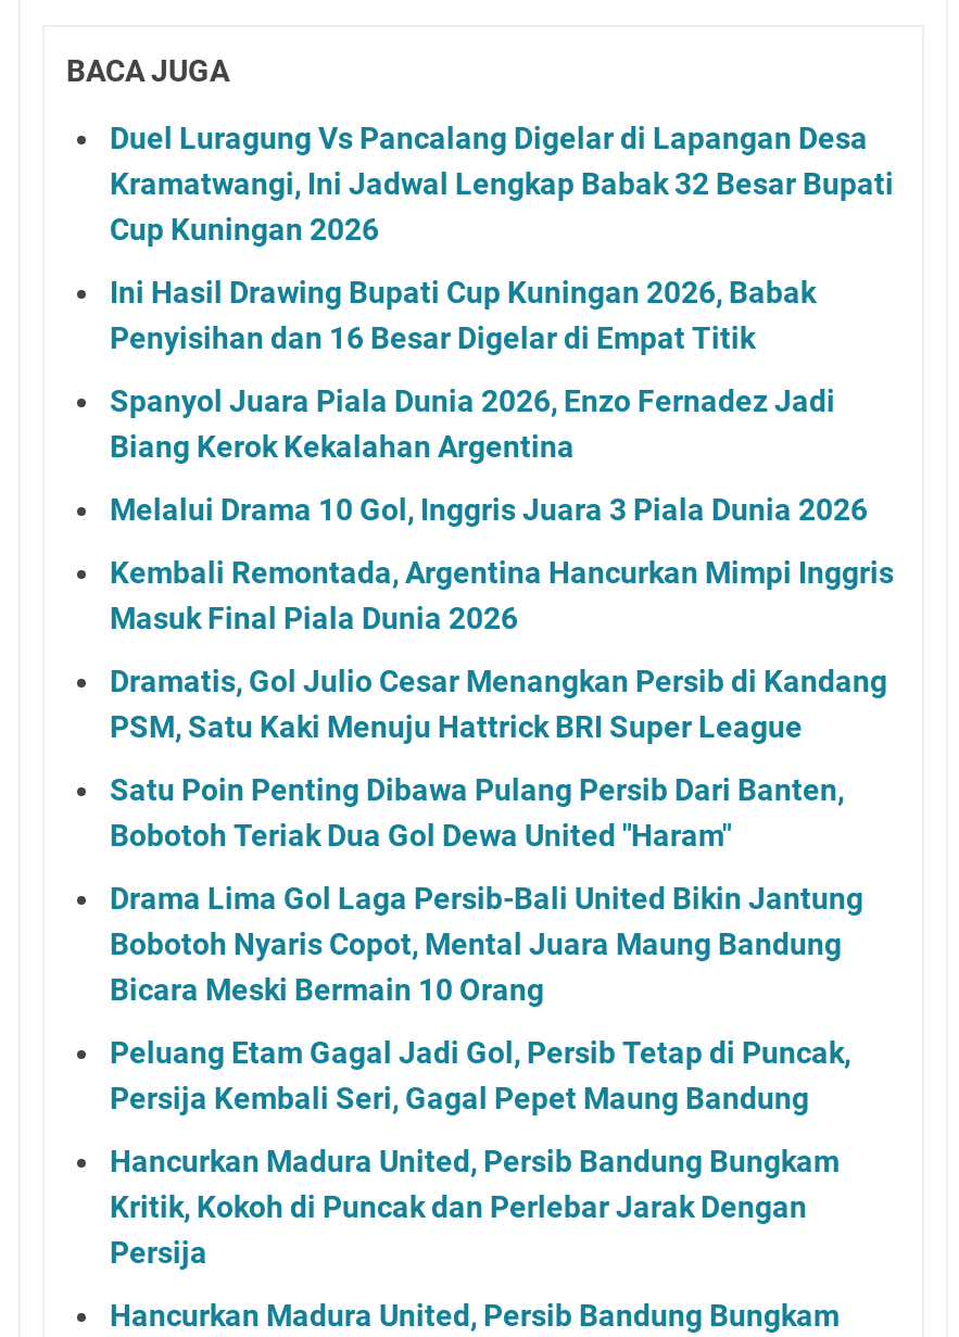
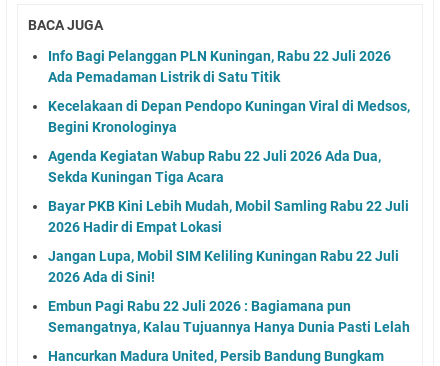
[110,120,894,1269] Duel Luragung Vs Pancalang Digelar di Lapangan Desa | Kramatwangi, Ini Jadwal Lengkap Babak 32 Besar Bupati | Cup Kuningan 2026 | Ini Hasil Drawing Bupati Cup Kuningan 2026, Babak | Penyisihan dan 16 Besar Digelar di Empat Titik | Spanyol Juara Piala Dunia 2026, Enzo Fernadez Jadi | Biang Kerok Kekalahan Argentina | Melalui Drama 10 Gol, Inggris Juara 3 Piala Dunia 2026 | Kembali Remontada, Argentina Hancurkan Mimpi Inggris | Masuk Final Piala Dunia 2026 | Dramatis, Gol Julio Cesar Menangkan Persib di Kandang | PSM, Satu Kaki Menuju Hattrick BRI Super League | Satu Poin Penting Dibawa Pulang Persib Dari Banten, | Bobotoh Teriak Dua Gol Dewa United "Haram" | Drama Lima Gol Laga Persib-Bali United Bikin Jantung | Bobotoh Nyaris Copot, Mental Juara Maung Bandung | Bicara Meski Bermain 10 Orang | Peluang Etam Gagal Jadi Gol, Persib Tetap di Puncak, | Persija Kembali Seri, Gagal Pepet Maung Bandung | Hancurkan Madura United, Persib Bandung Bungkam | Kritik, Kokoh di Puncak dan Perlebar Jarak Dengan | Persija -> [48,48,410,335] Info Bagi Pelanggan PLN Kuningan, Rabu 22 Juli 2026 | Ada Pemadaman Listrik di Satu Titik | Kecelakaan di Depan Pendopo Kuningan Viral di Medsos, | Begini Kronologinya | Agenda Kegiatan Wabup Rabu 22 Juli 2026 Ada Dua, | Sekda Kuningan Tiga Acara | Bayar PKB Kini Lebih Mudah, Mobil Samling Rabu 22 Juli | 2026 Hadir di Empat Lokasi | Jangan Lupa, Mobil SIM Keliling Kuningan Rabu 22 Juli | 2026 Ada di Sini! | Embun Pagi Rabu 22 Juli 2026 : Bagiamana pun | Semangatnya, Kalau Tujuannya Hanya Dunia Pasti Lelah

